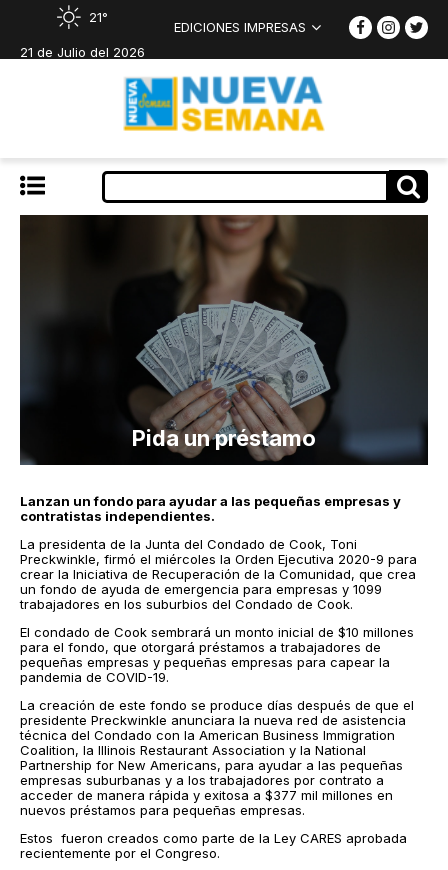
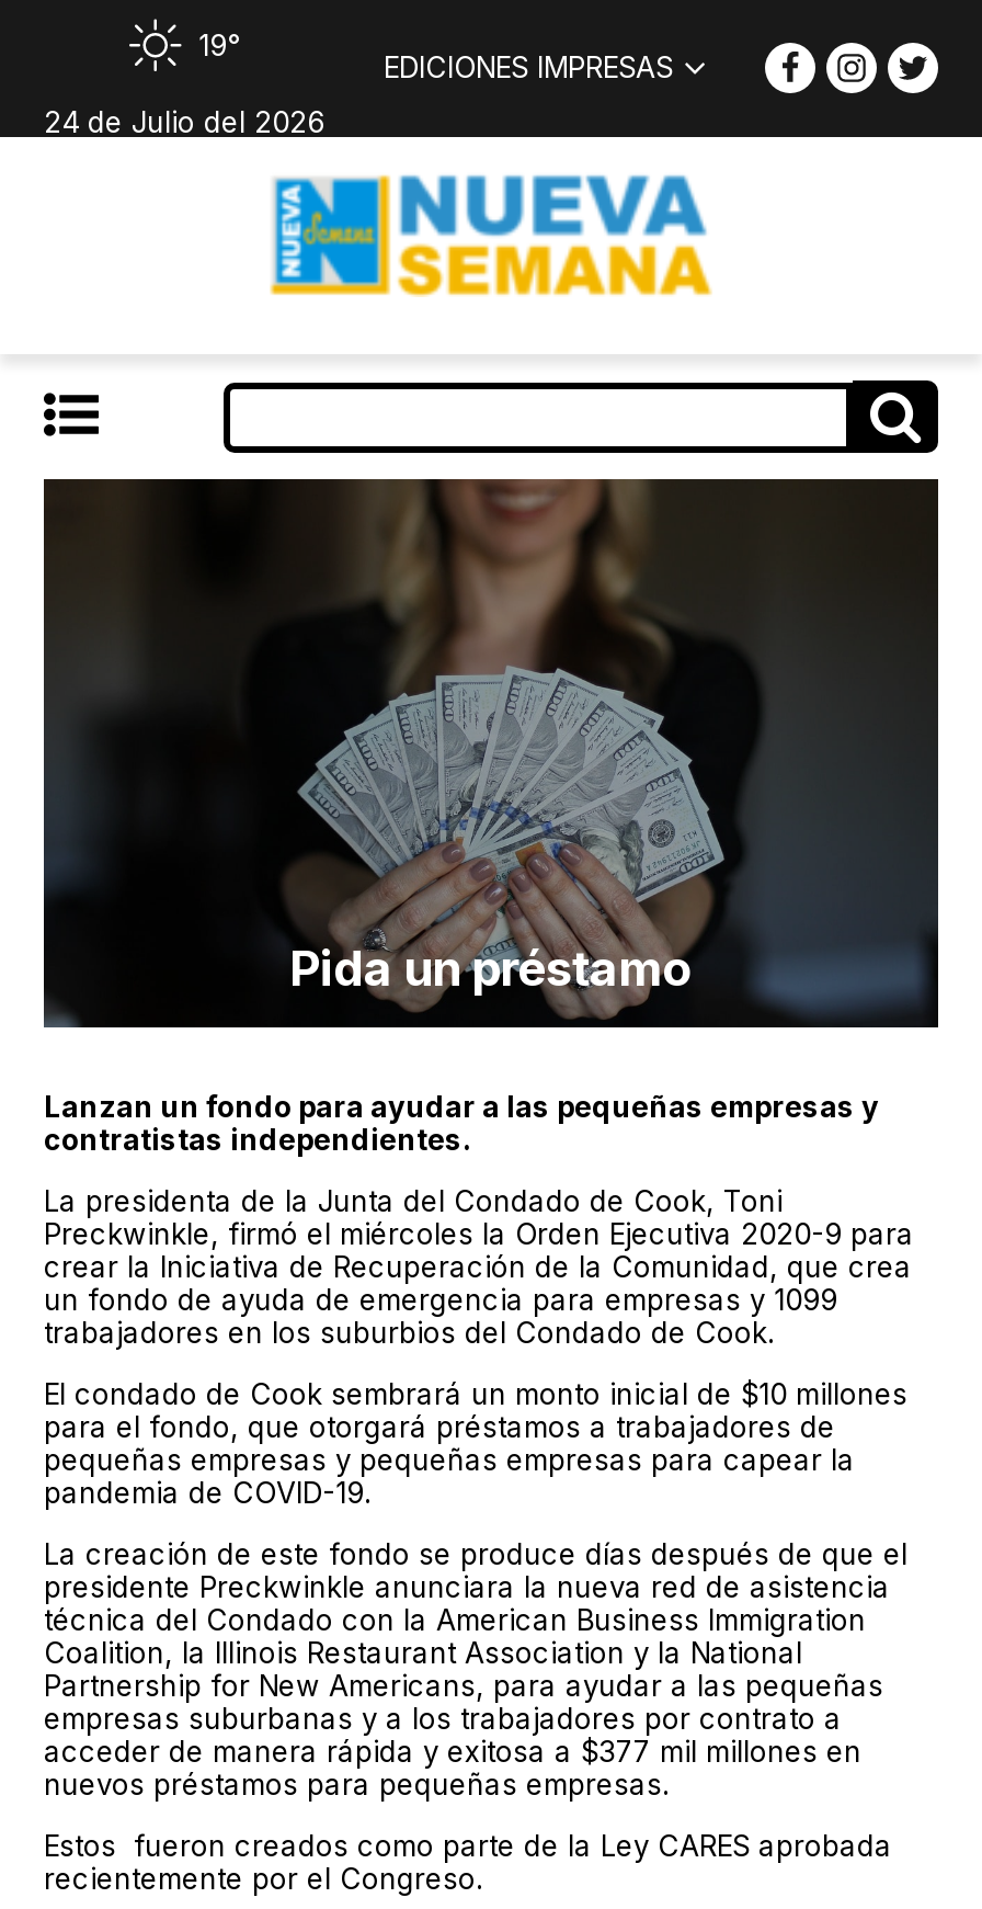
[89,8,108,24] 21° -> [198,26,240,61] 19°
[20,43,145,59] 21 de Julio del 2026 -> [44,103,324,138] 24 de Julio del 2026

